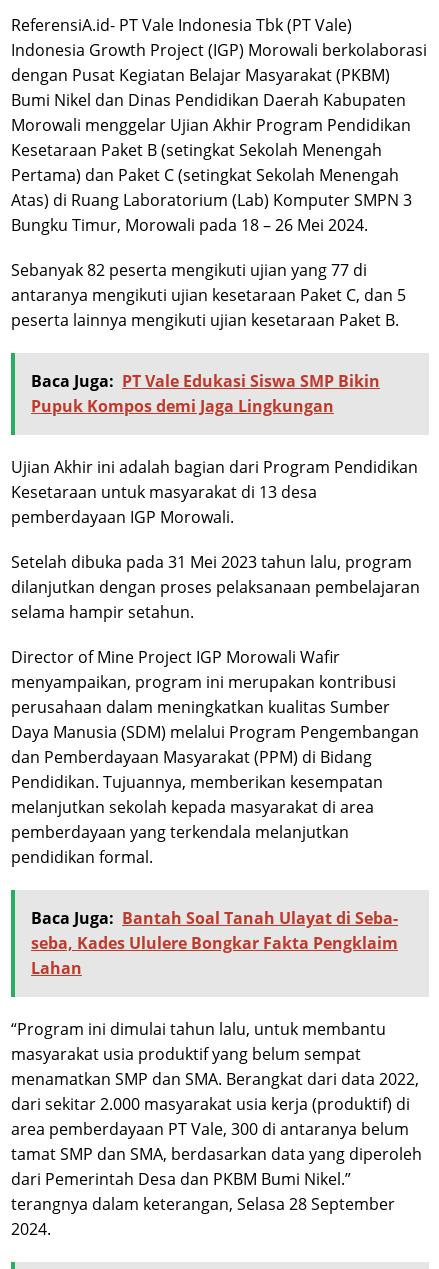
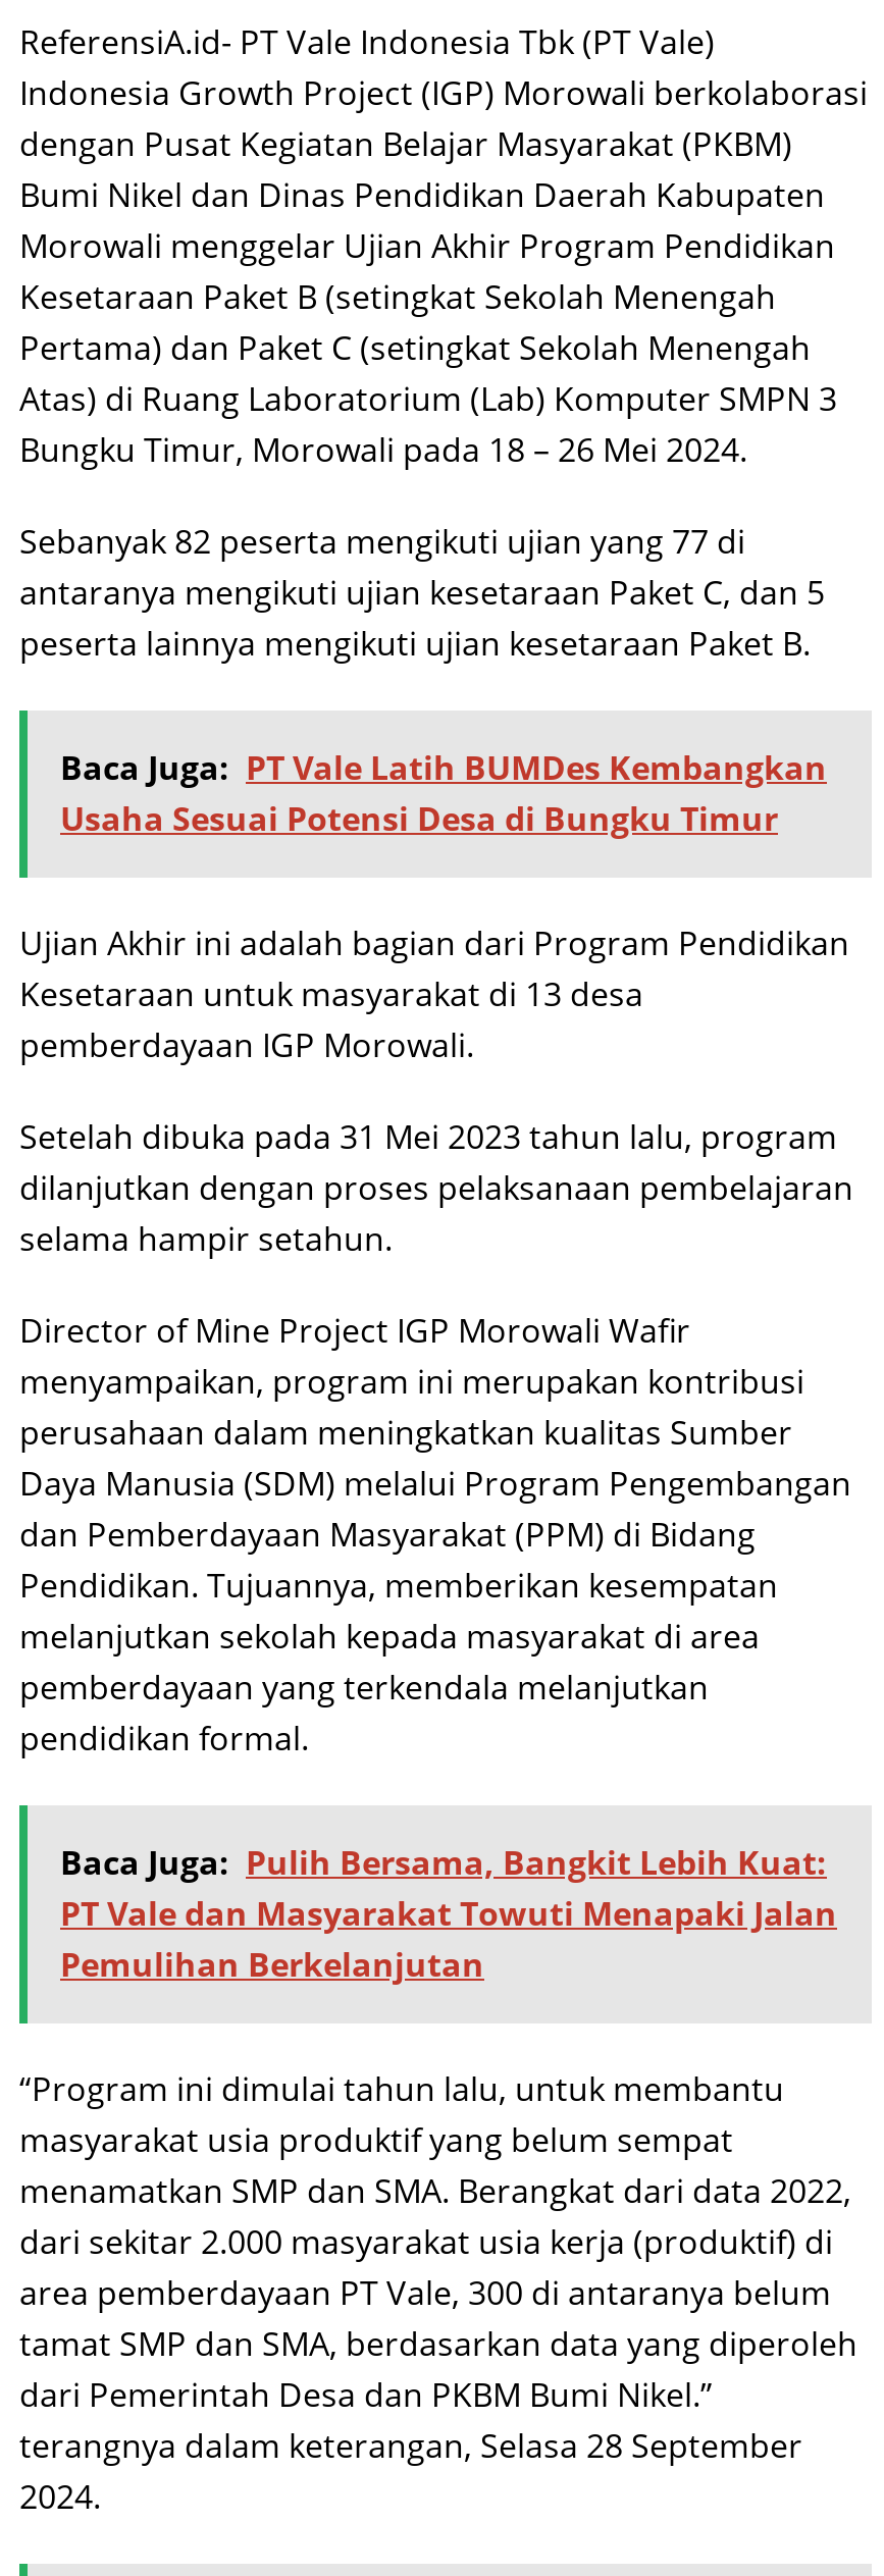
[31,370,380,417] Baca Juga: PT Vale Edukasi Siswa SMP Bikin | Pupuk Kompos demi Jaga Lingkungan -> [60,745,827,841] Baca Juga: PT Vale Latih BUMDes Kembangkan | Usaha Sesuai Potensi Desa di Bungku Timur
[31,907,398,979] Baca Juga: Bantah Soal Tanah Ulayat di Seba- | seba, Kades Ululere Bongkar Fakta Pengklaim | Lahan -> [60,1840,837,1987] Baca Juga: Pulih Bersama, Bangkit Lebih Kuat: | PT Vale dan Masyarakat Towuti Menapaki Jalan | Pemulihan Berkelanjutan

